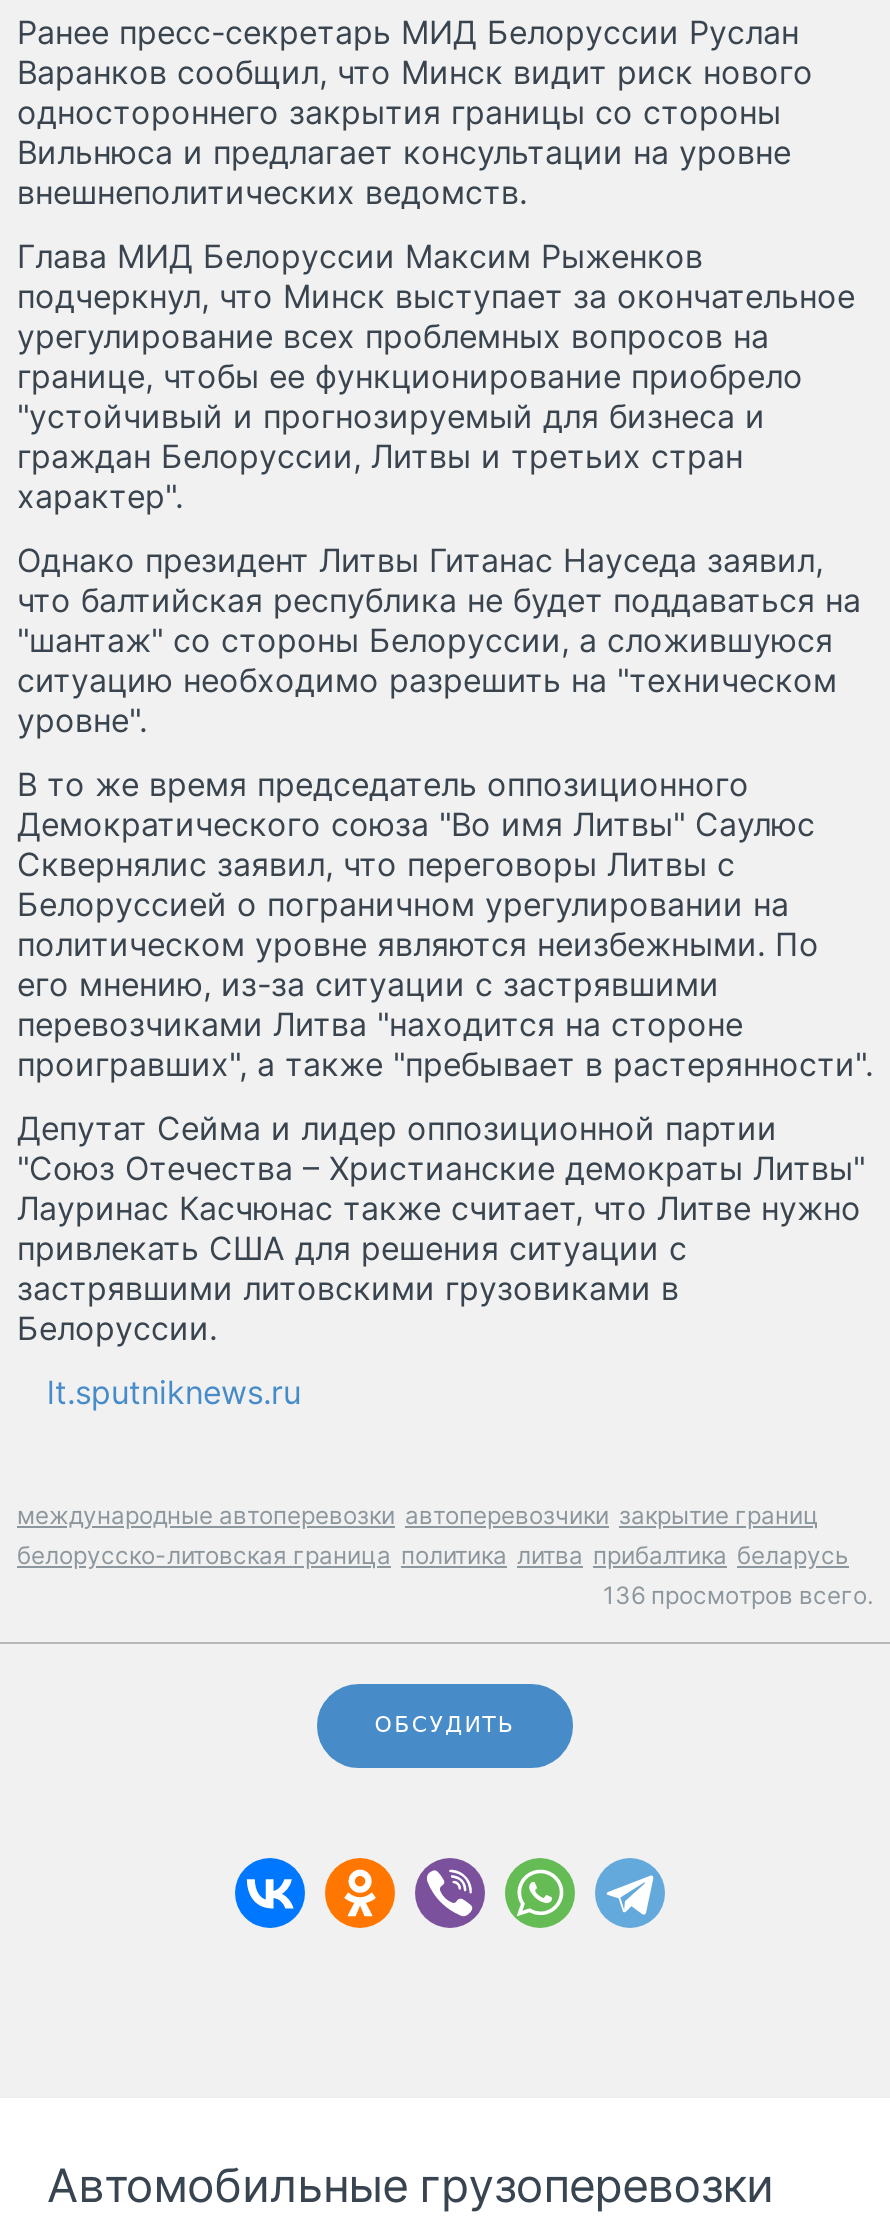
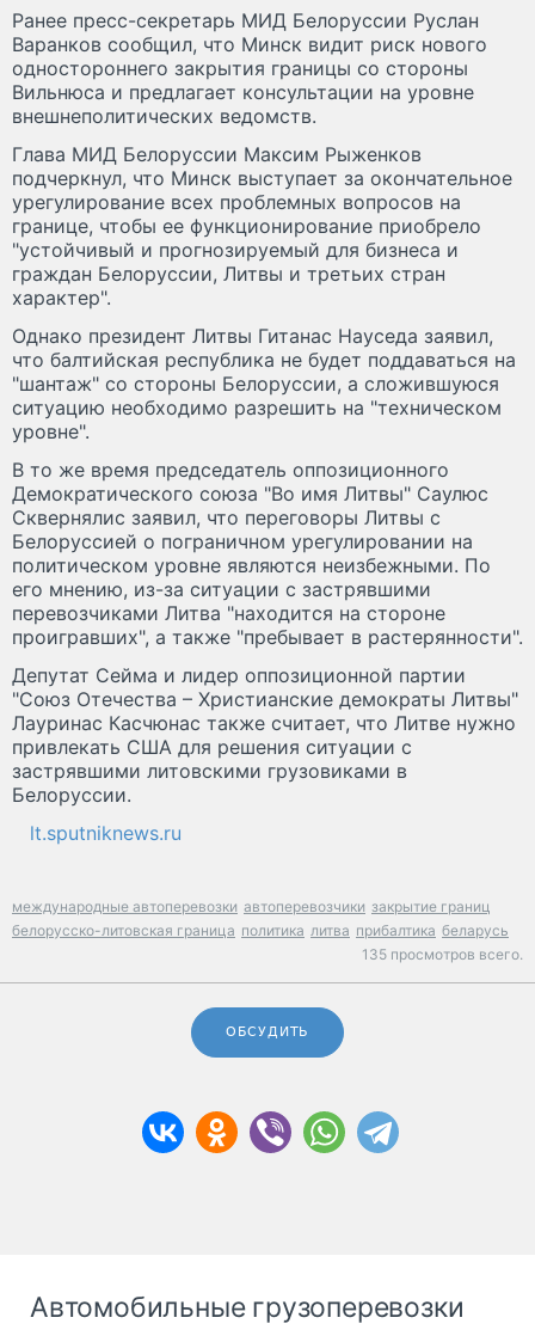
[603,1580,873,1610] 136 просмотров всего. -> [362,945,523,963] 135 просмотров всего.

